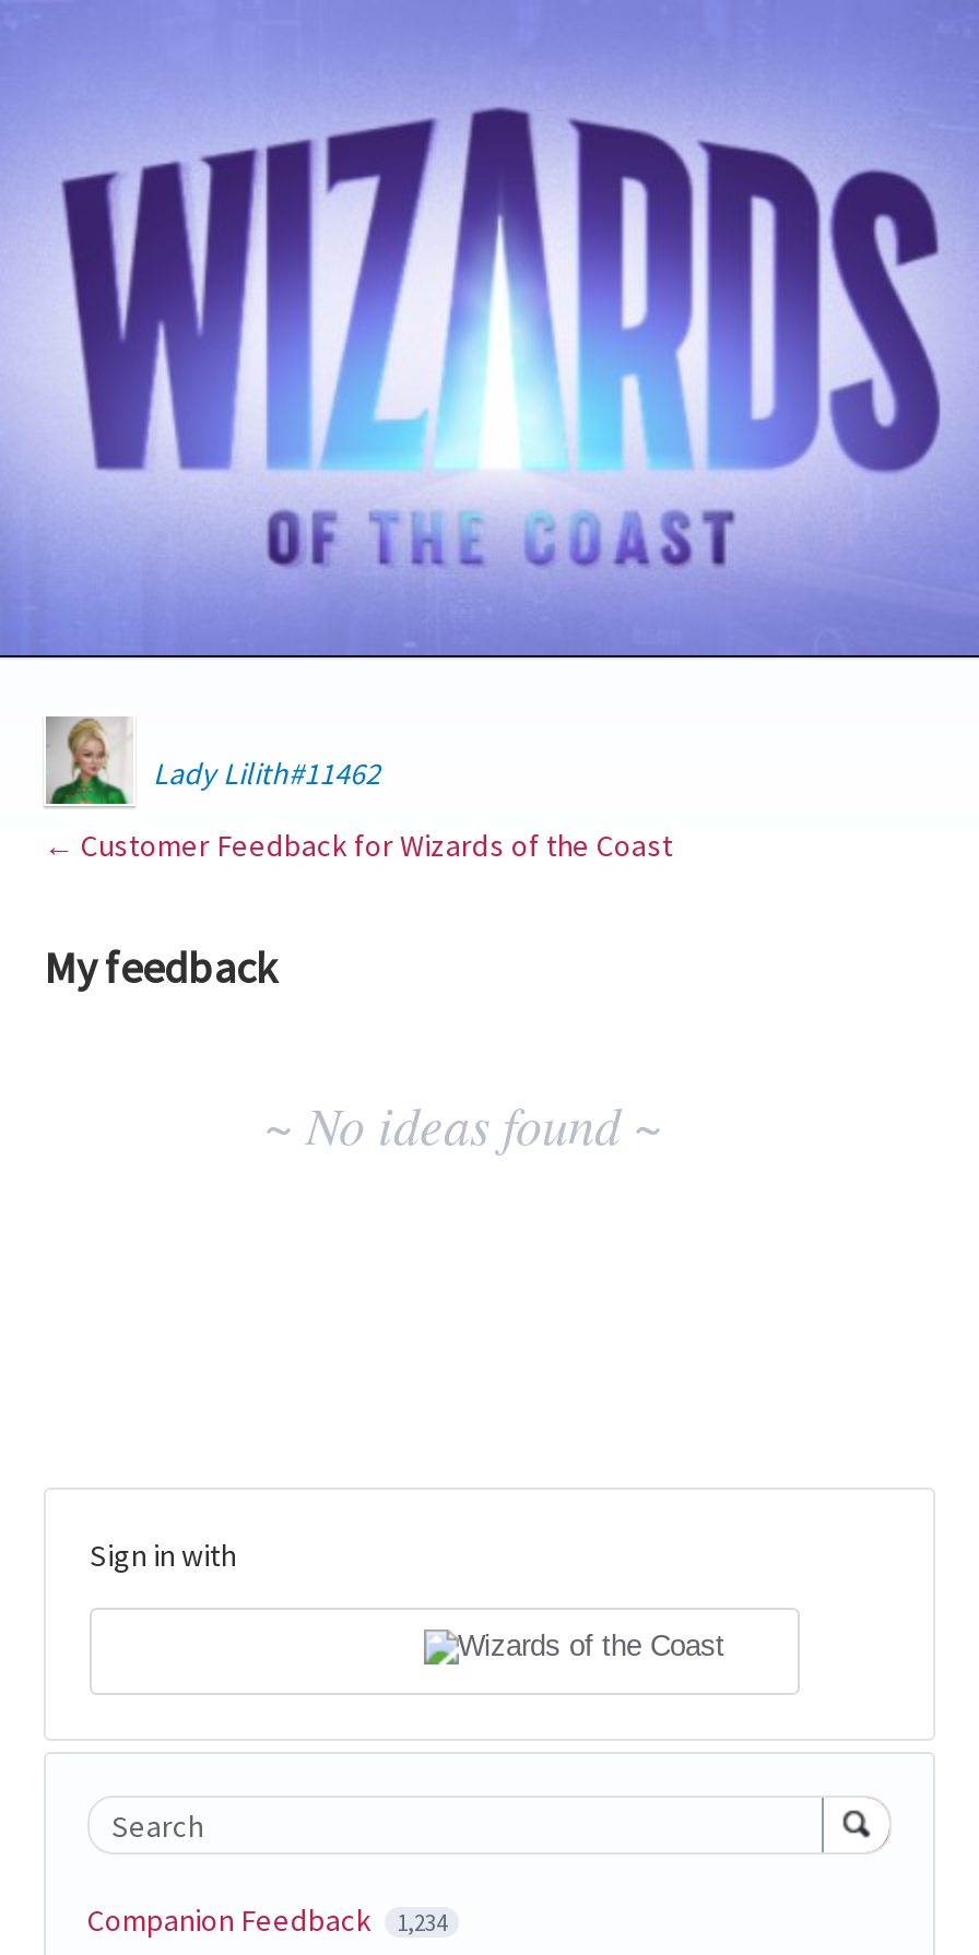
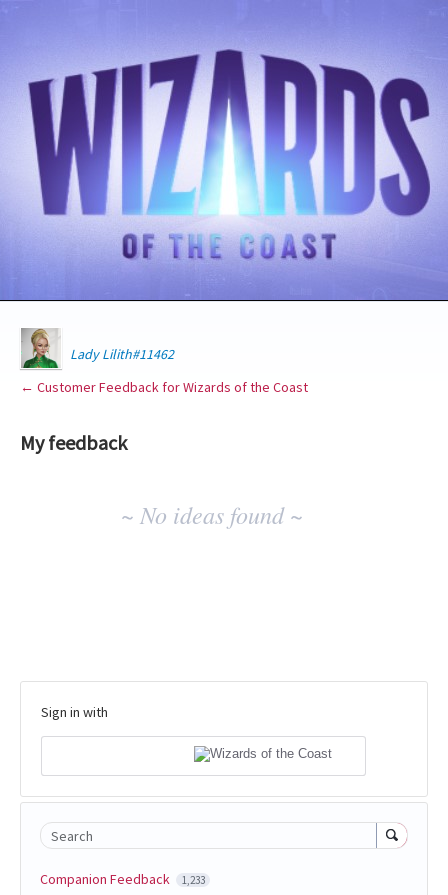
[87,1900,447,1939] Companion Feedback 1,234 -> [40,870,204,888] Companion Feedback 1,233

